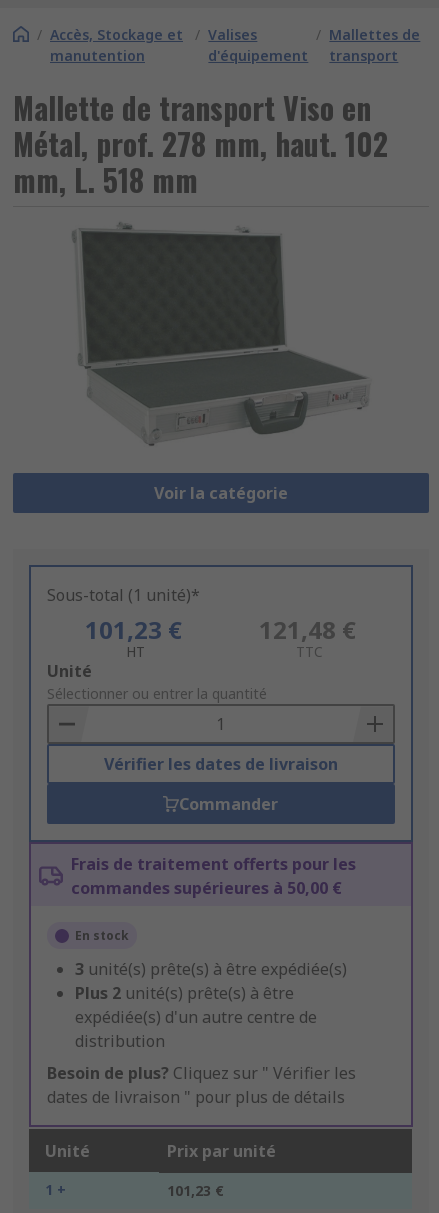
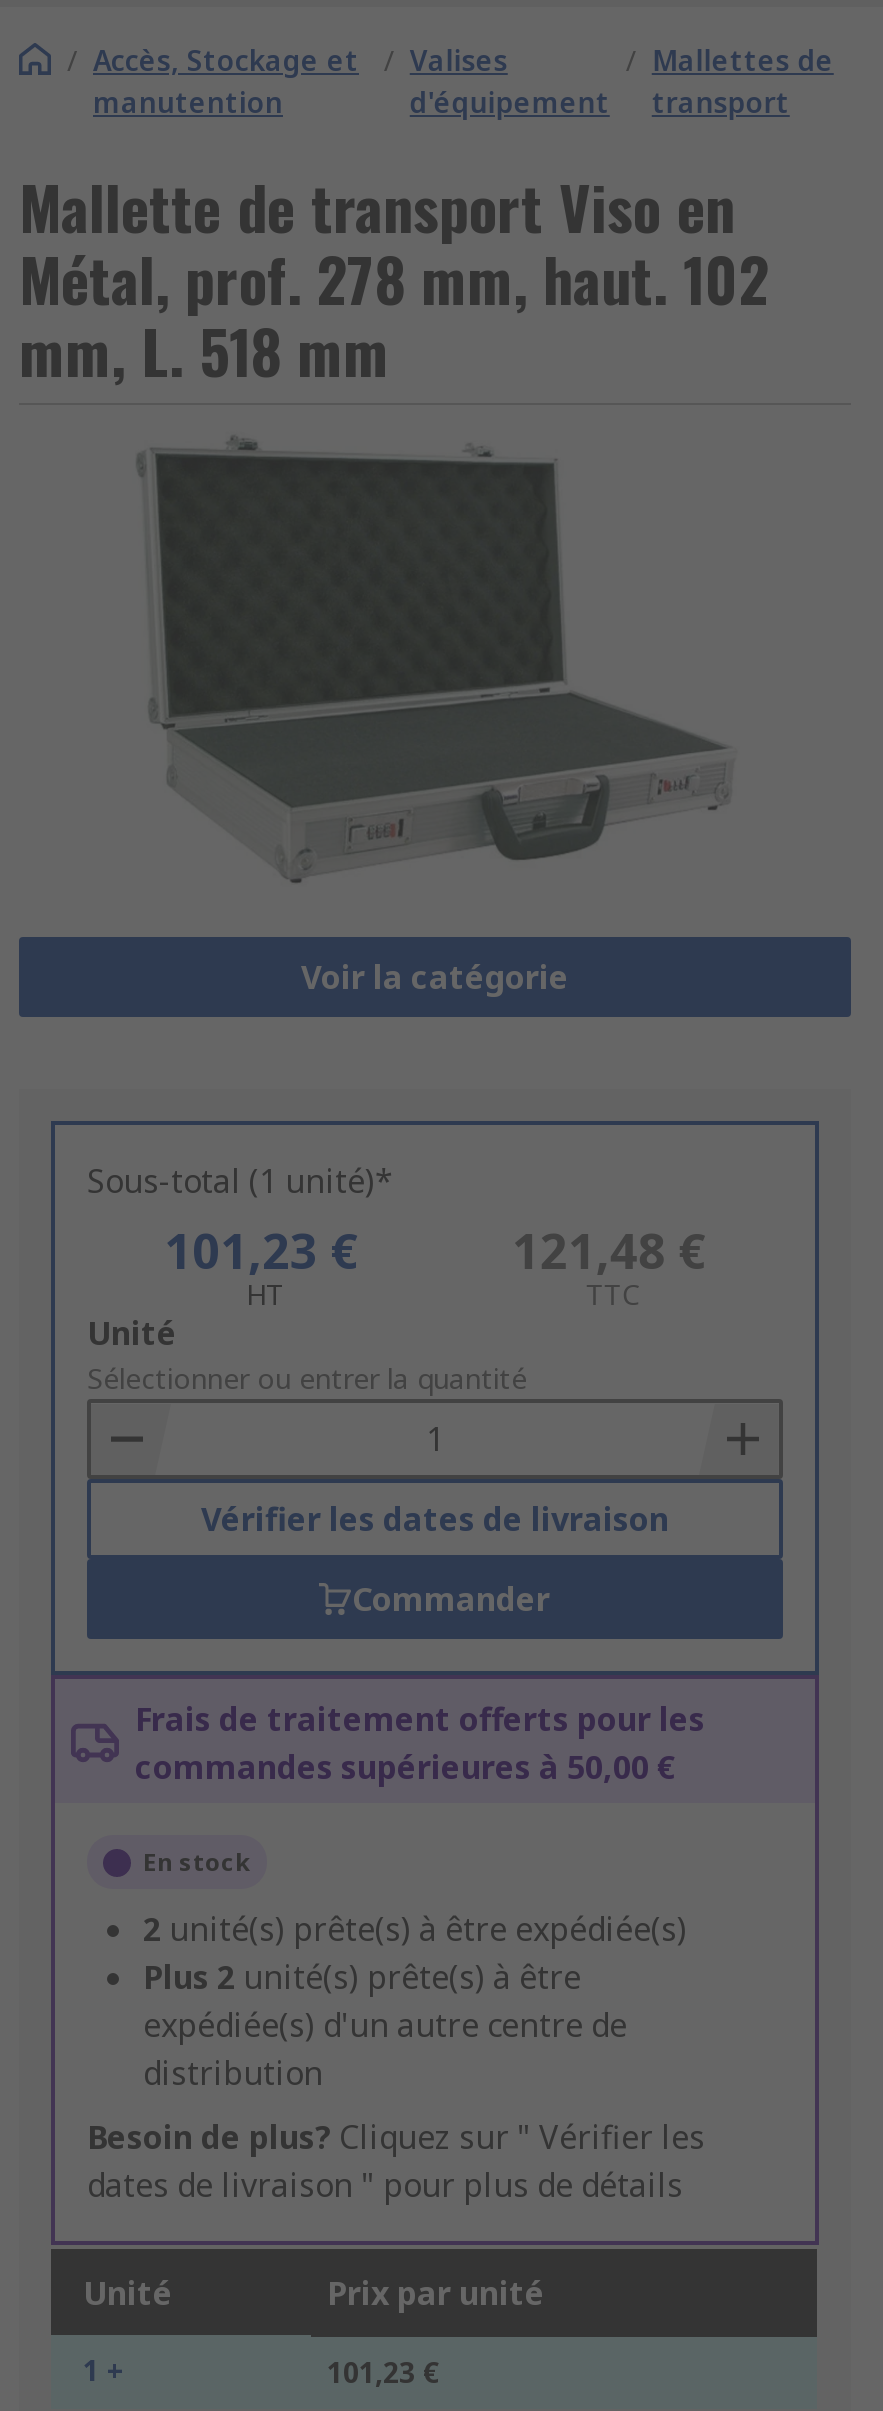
[75,958,347,980] 3 unité(s) prête(s) à être expédiée(s) -> [143,1908,687,1952] 2 unité(s) prête(s) à être expédiée(s)

